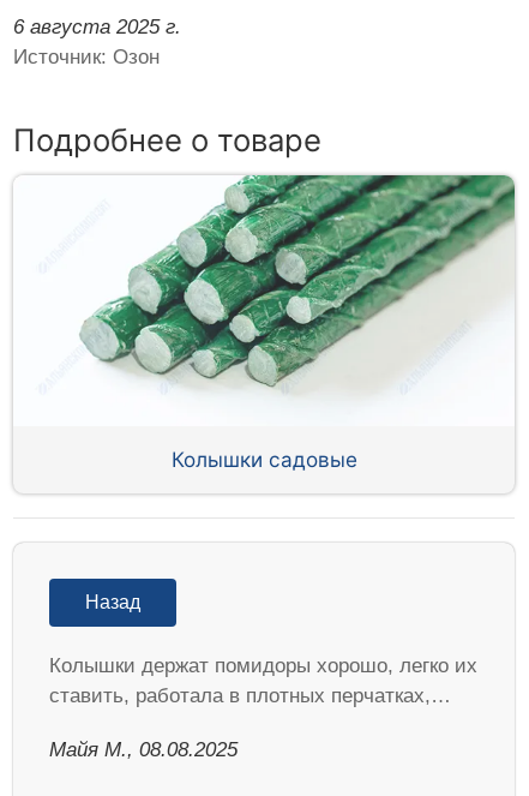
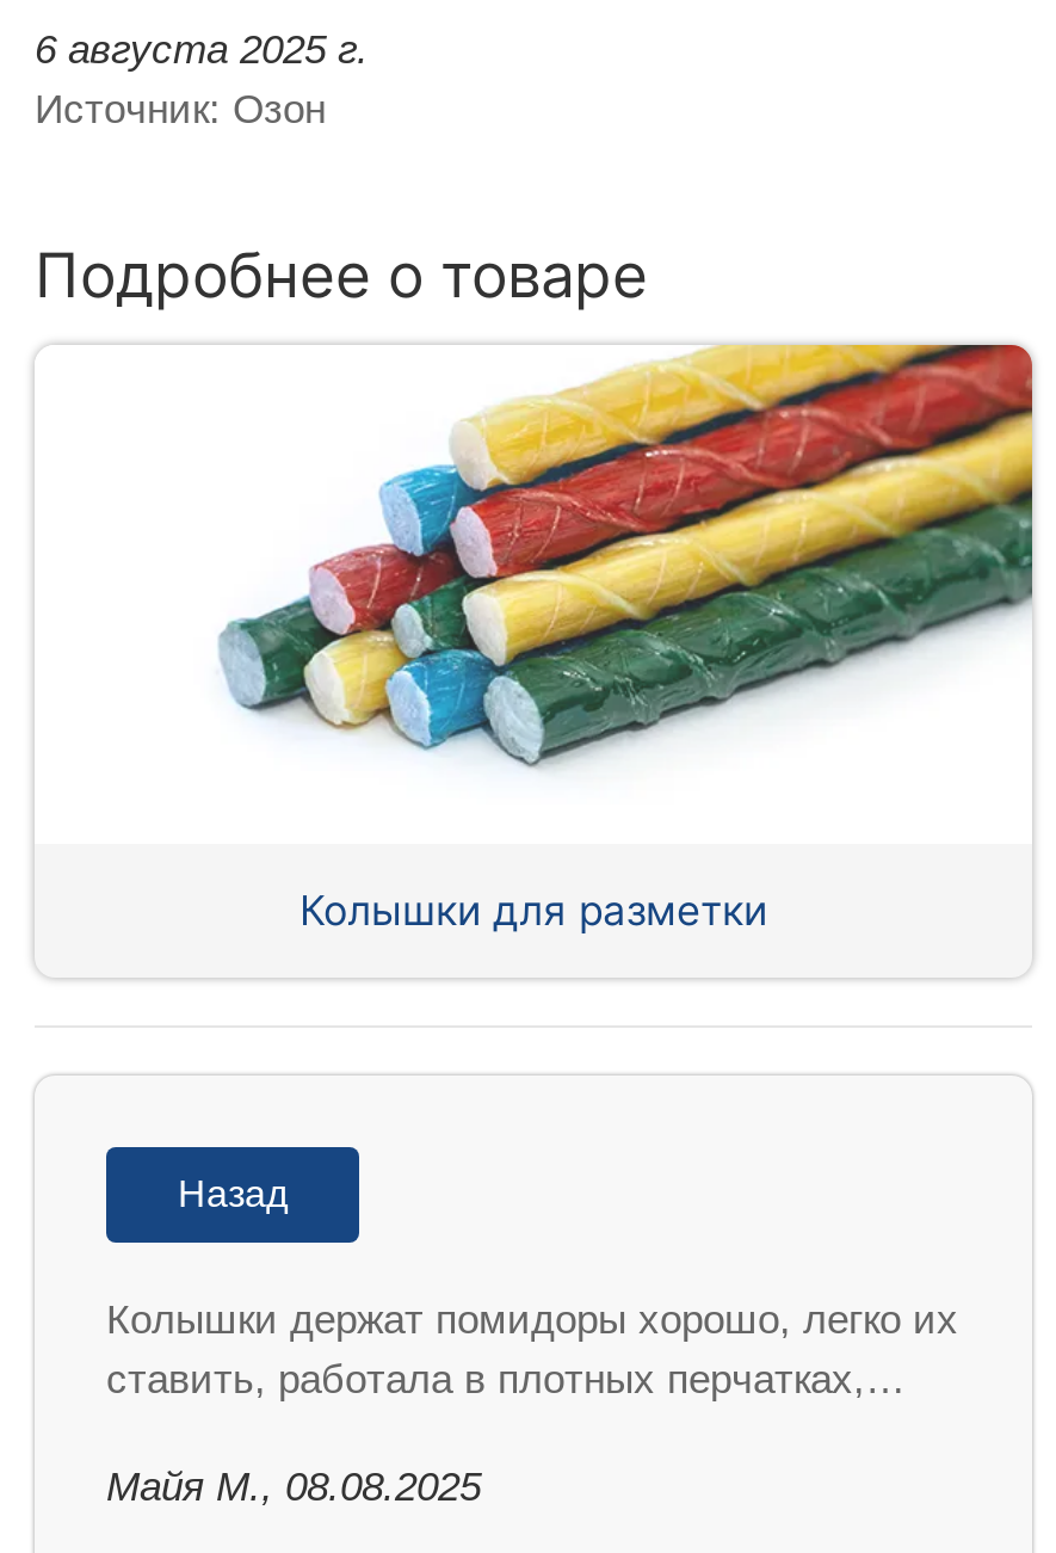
[78,174,516,395] [image] -> [168,343,1035,777] [image]
[171,447,357,472] Колышки садовые -> [299,884,767,934] Колышки для разметки

